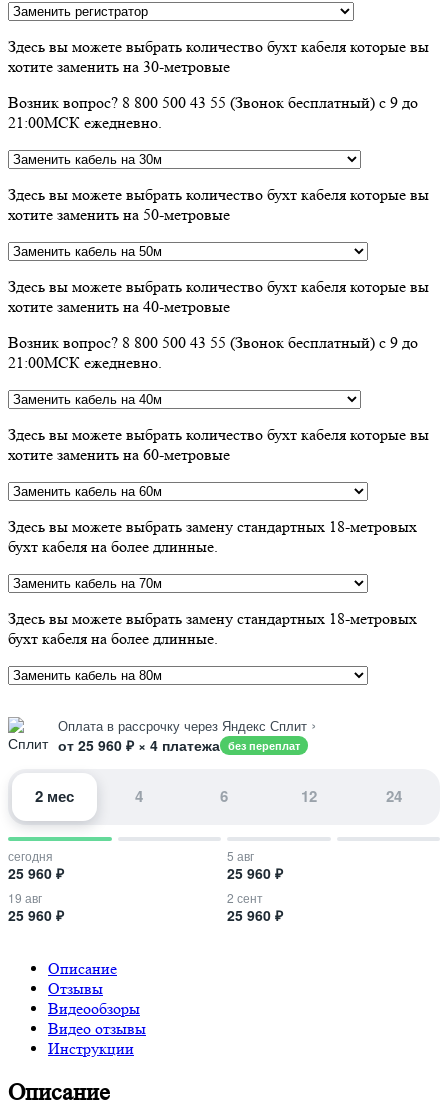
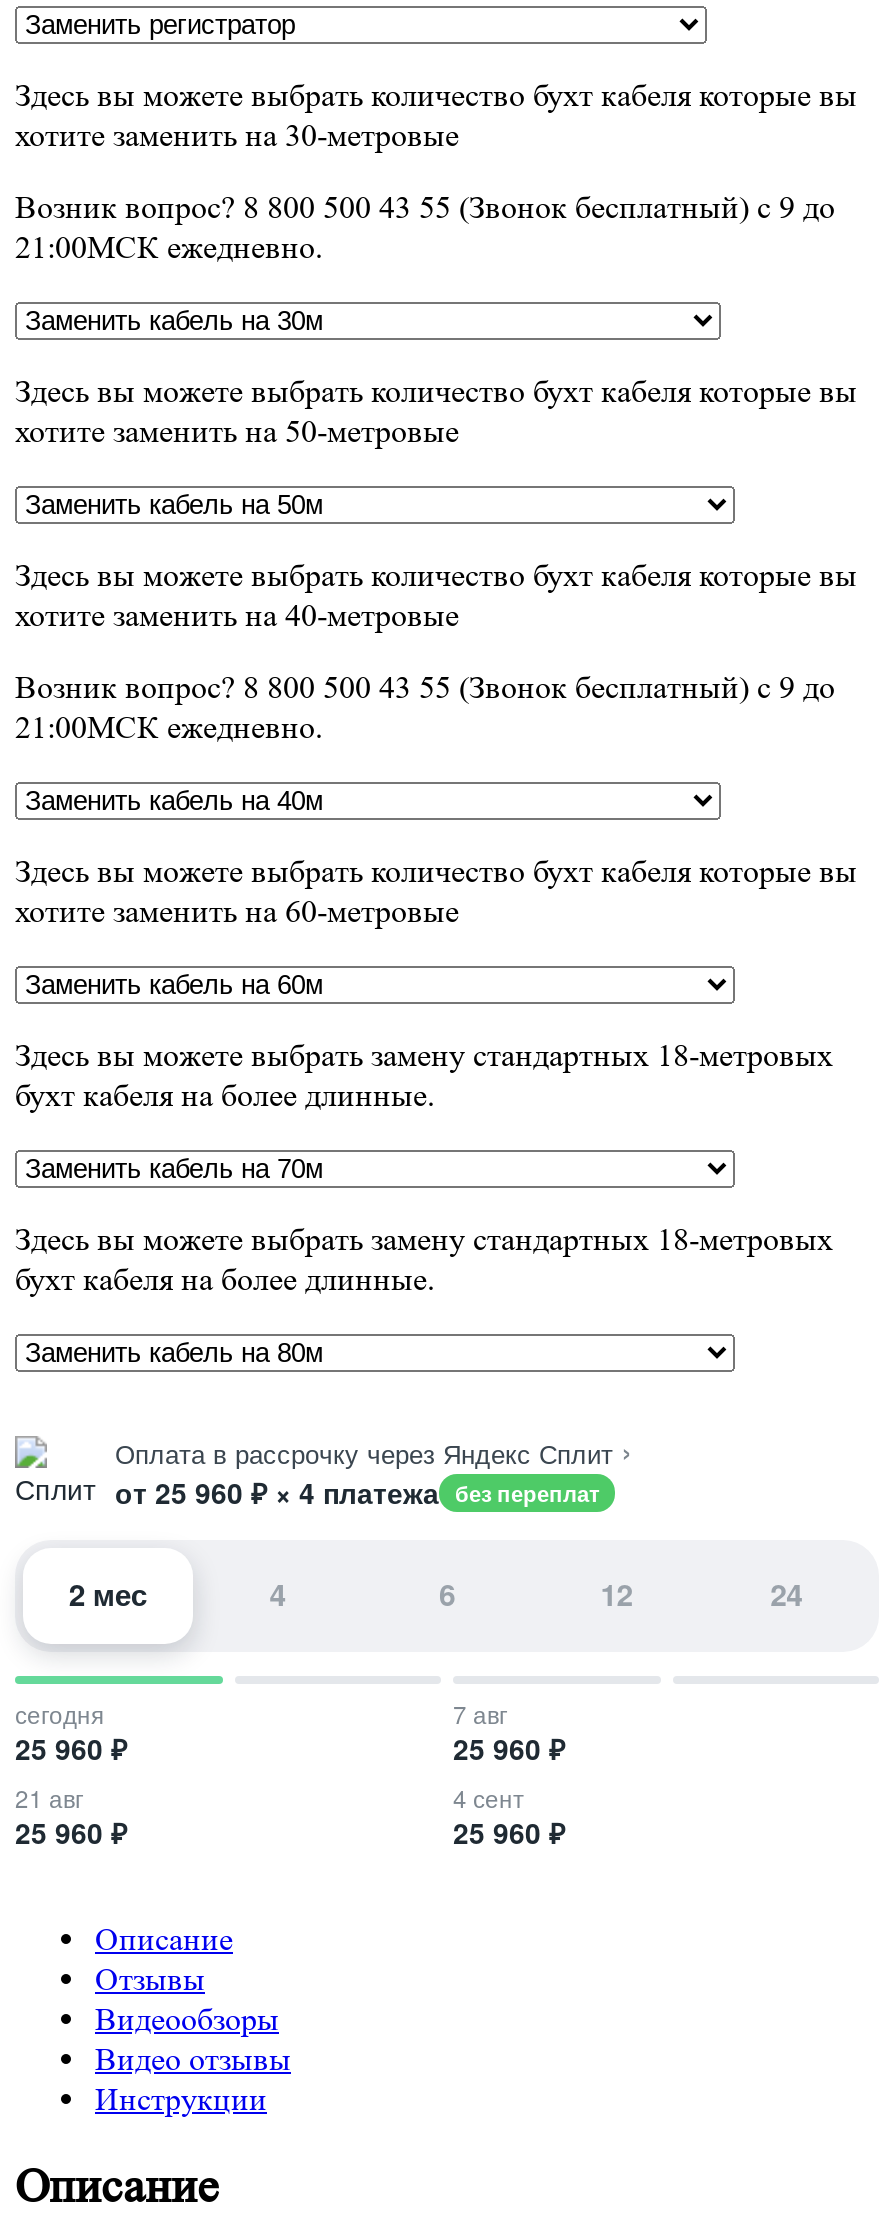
[227,847,254,864] 5 авг -> [453,1696,507,1730] 7 авг
[8,889,42,906] 19 авг -> [15,1780,83,1814] 21 авг
[227,889,263,906] 2 сент -> [453,1780,525,1814] 4 сент

